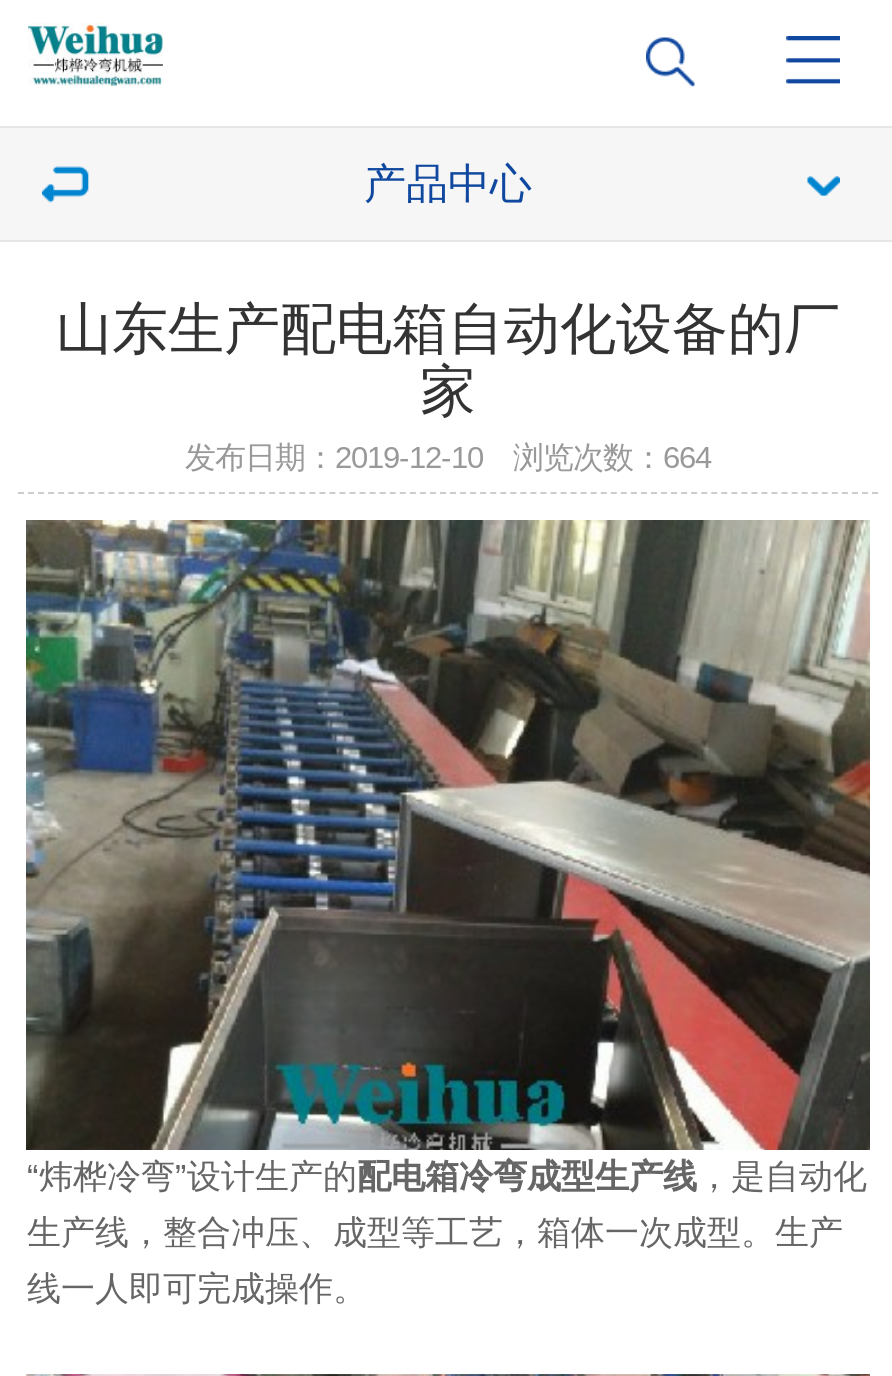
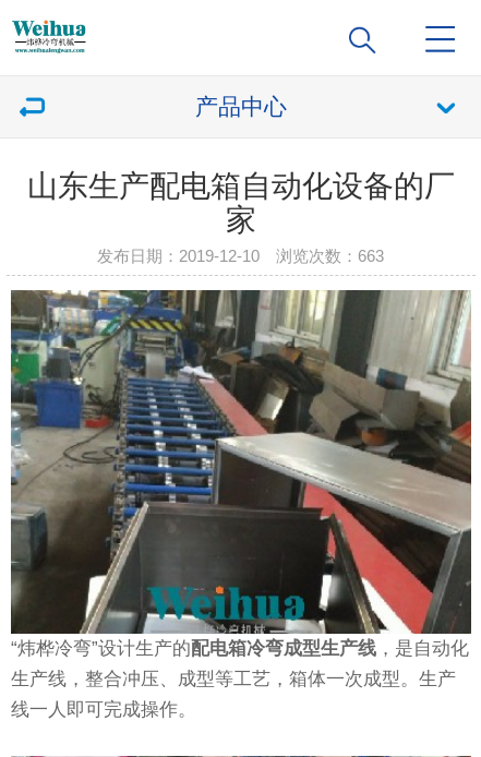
[185,440,711,474] 发布日期：2019-12-10 浏览次数：664 -> [98,247,384,265] 发布日期：2019-12-10 浏览次数：663

